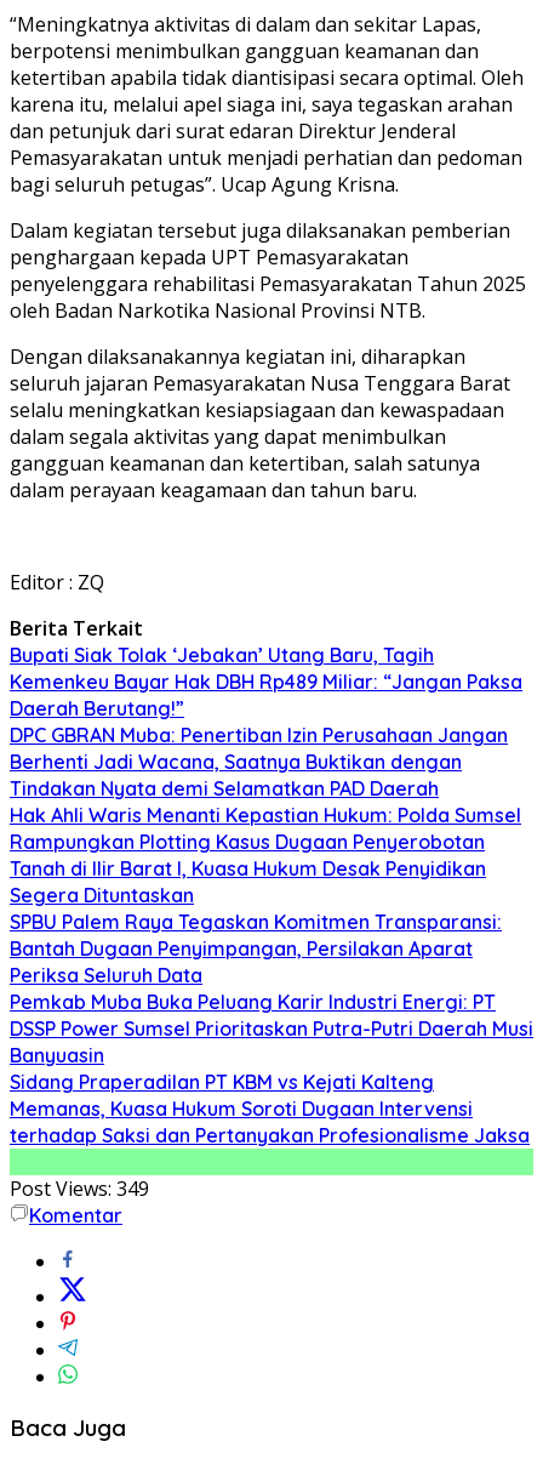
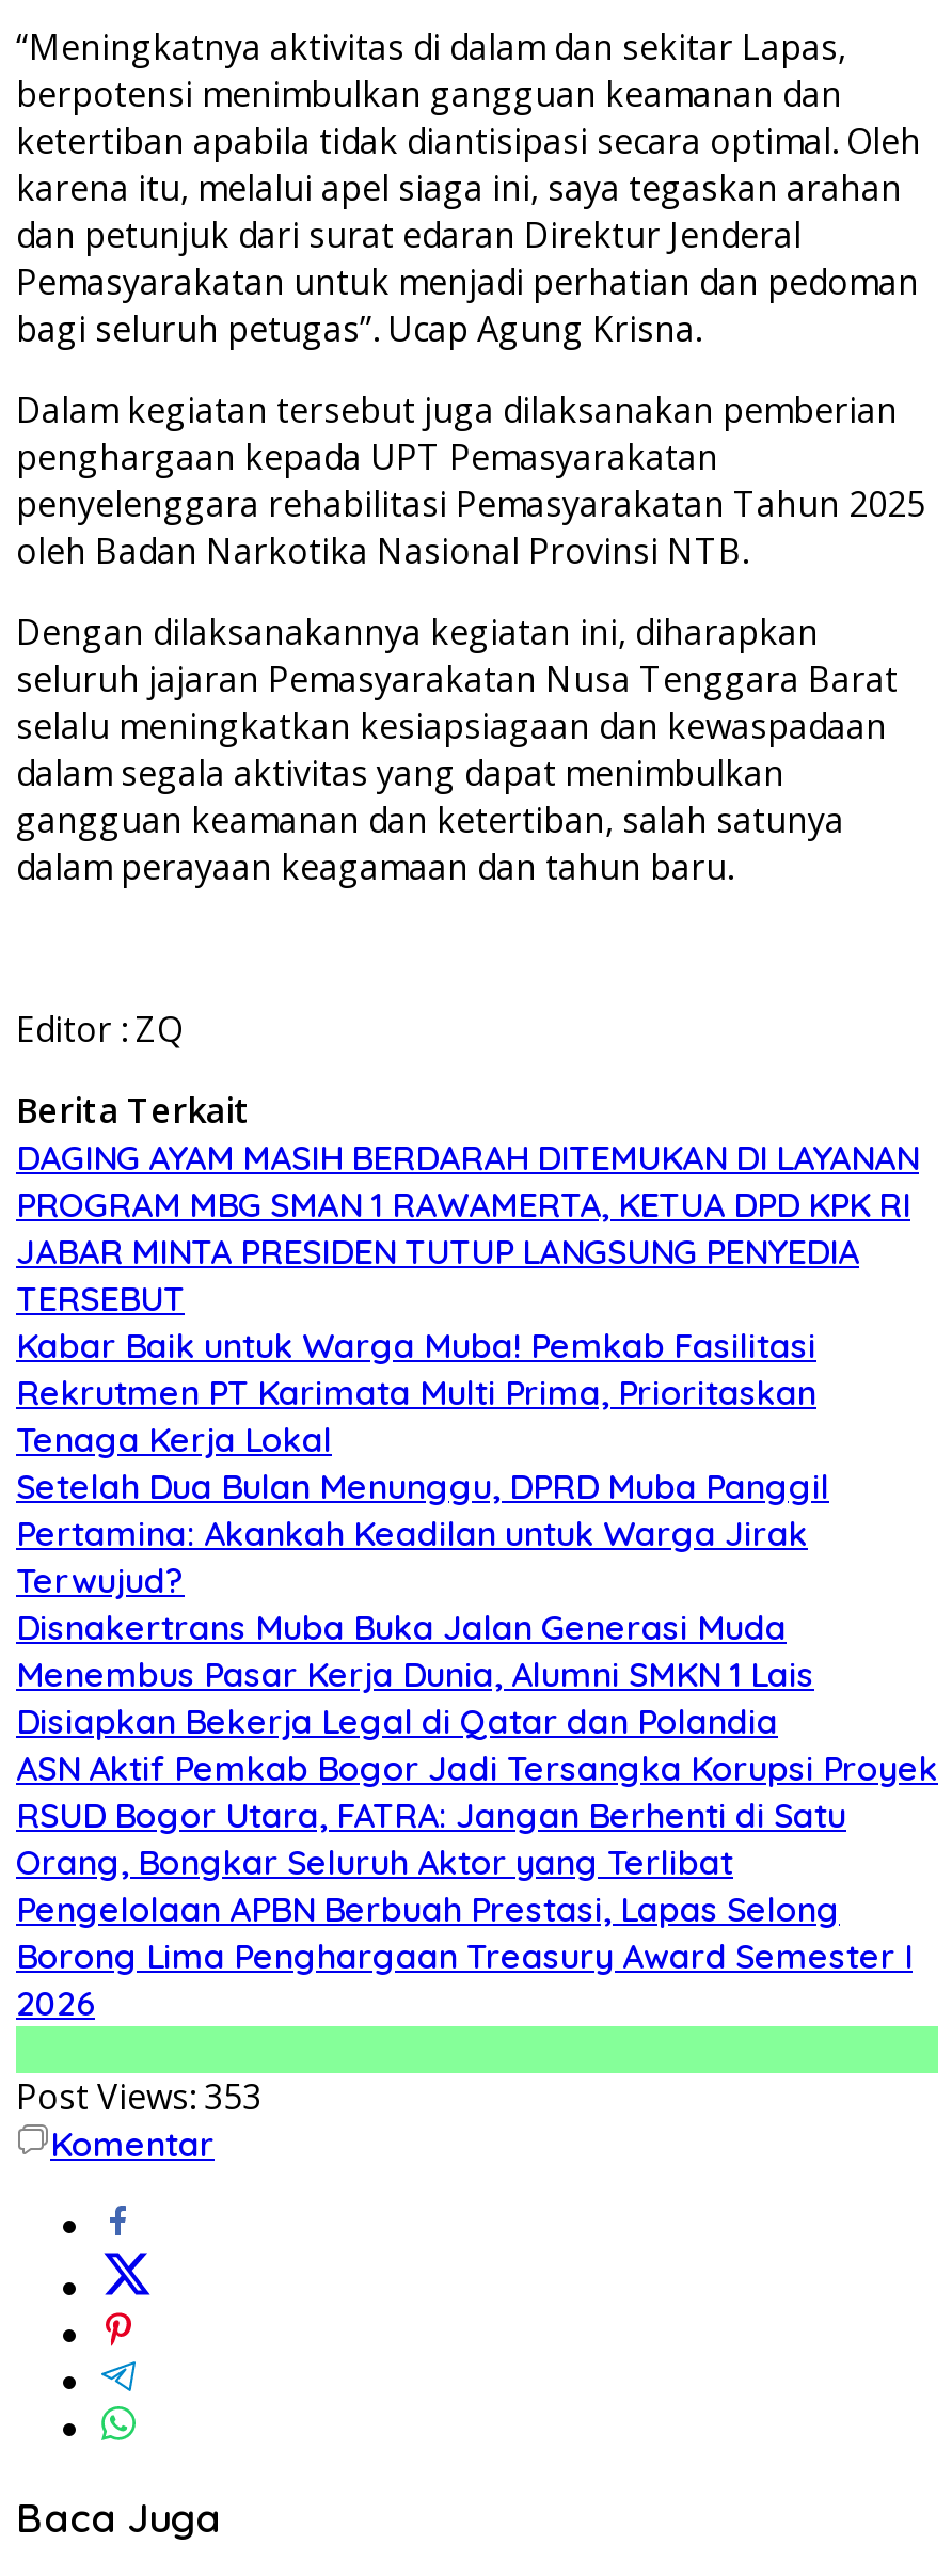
[10,643,533,1147] Bupati Siak Tolak ‘Jebakan’ Utang Baru, Tagih | Kemenkeu Bayar Hak DBH Rp489 Miliar: “Jangan Paksa | Daerah Berutang!” | DPC GBRAN Muba: Penertiban Izin Perusahaan Jangan | Berhenti Jadi Wacana, Saatnya Buktikan dengan | Tindakan Nyata demi Selamatkan PAD Daerah | Hak Ahli Waris Menanti Kepastian Hukum: Polda Sumsel | Rampungkan Plotting Kasus Dugaan Penyerobotan | Tanah di Ilir Barat I, Kuasa Hukum Desak Penyidikan | Segera Dituntaskan | SPBU Palem Raya Tegaskan Komitmen Transparansi: | Bantah Dugaan Penyimpangan, Persilakan Aparat | Periksa Seluruh Data | Pemkab Muba Buka Peluang Karir Industri Energi: PT | DSSP Power Sumsel Prioritaskan Putra-Putri Daerah Musi | Banyuasin | Sidang Praperadilan PT KBM vs Kejati Kalteng | Memanas, Kuasa Hukum Soroti Dugaan Intervensi | terhadap Saksi dan Pertanyakan Profesionalisme Jaksa -> [16,1135,938,2024] DAGING AYAM MASIH BERDARAH DITEMUKAN DI LAYANAN | PROGRAM MBG SMAN 1 RAWAMERTA, KETUA DPD KPK RI | JABAR MINTA PRESIDEN TUTUP LANGSUNG PENYEDIA | TERSEBUT | Kabar Baik untuk Warga Muba! Pemkab Fasilitasi | Rekrutmen PT Karimata Multi Prima, Prioritaskan | Tenaga Kerja Lokal | Setelah Dua Bulan Menunggu, DPRD Muba Panggil | Pertamina: Akankah Keadilan untuk Warga Jirak | Terwujud? | Disnakertrans Muba Buka Jalan Generasi Muda | Menembus Pasar Kerja Dunia, Alumni SMKN 1 Lais | Disiapkan Bekerja Legal di Qatar dan Polandia | ASN Aktif Pemkab Bogor Jadi Tersangka Korupsi Proyek | RSUD Bogor Utara, FATRA: Jangan Berhenti di Satu | Orang, Bongkar Seluruh Aktor yang Terlibat | Pengelolaan APBN Berbuah Prestasi, Lapas Selong | Borong Lima Penghargaan Treasury Award Semester I | 2026
[10,1175,149,1202] Post Views: 349 -> [16,2073,261,2120] Post Views: 353

